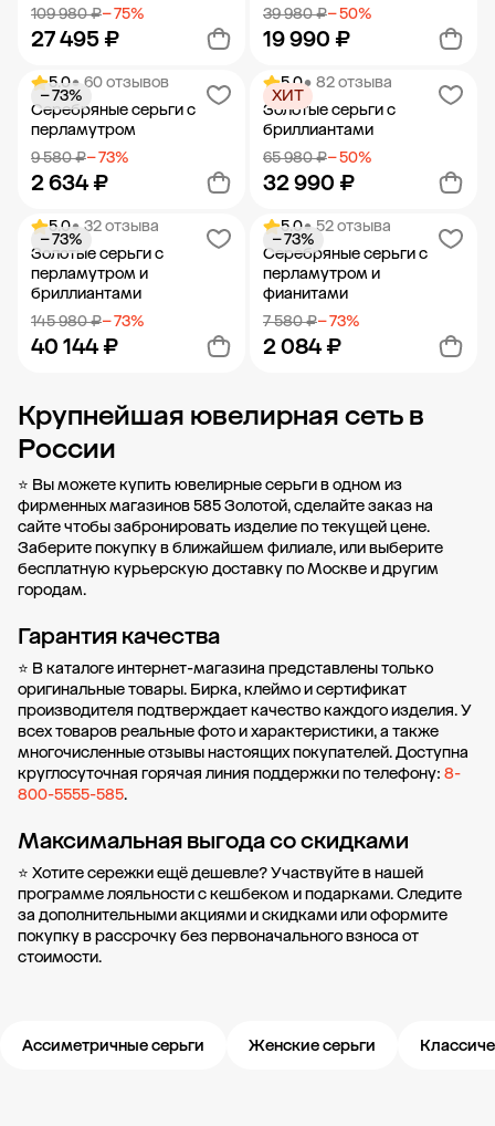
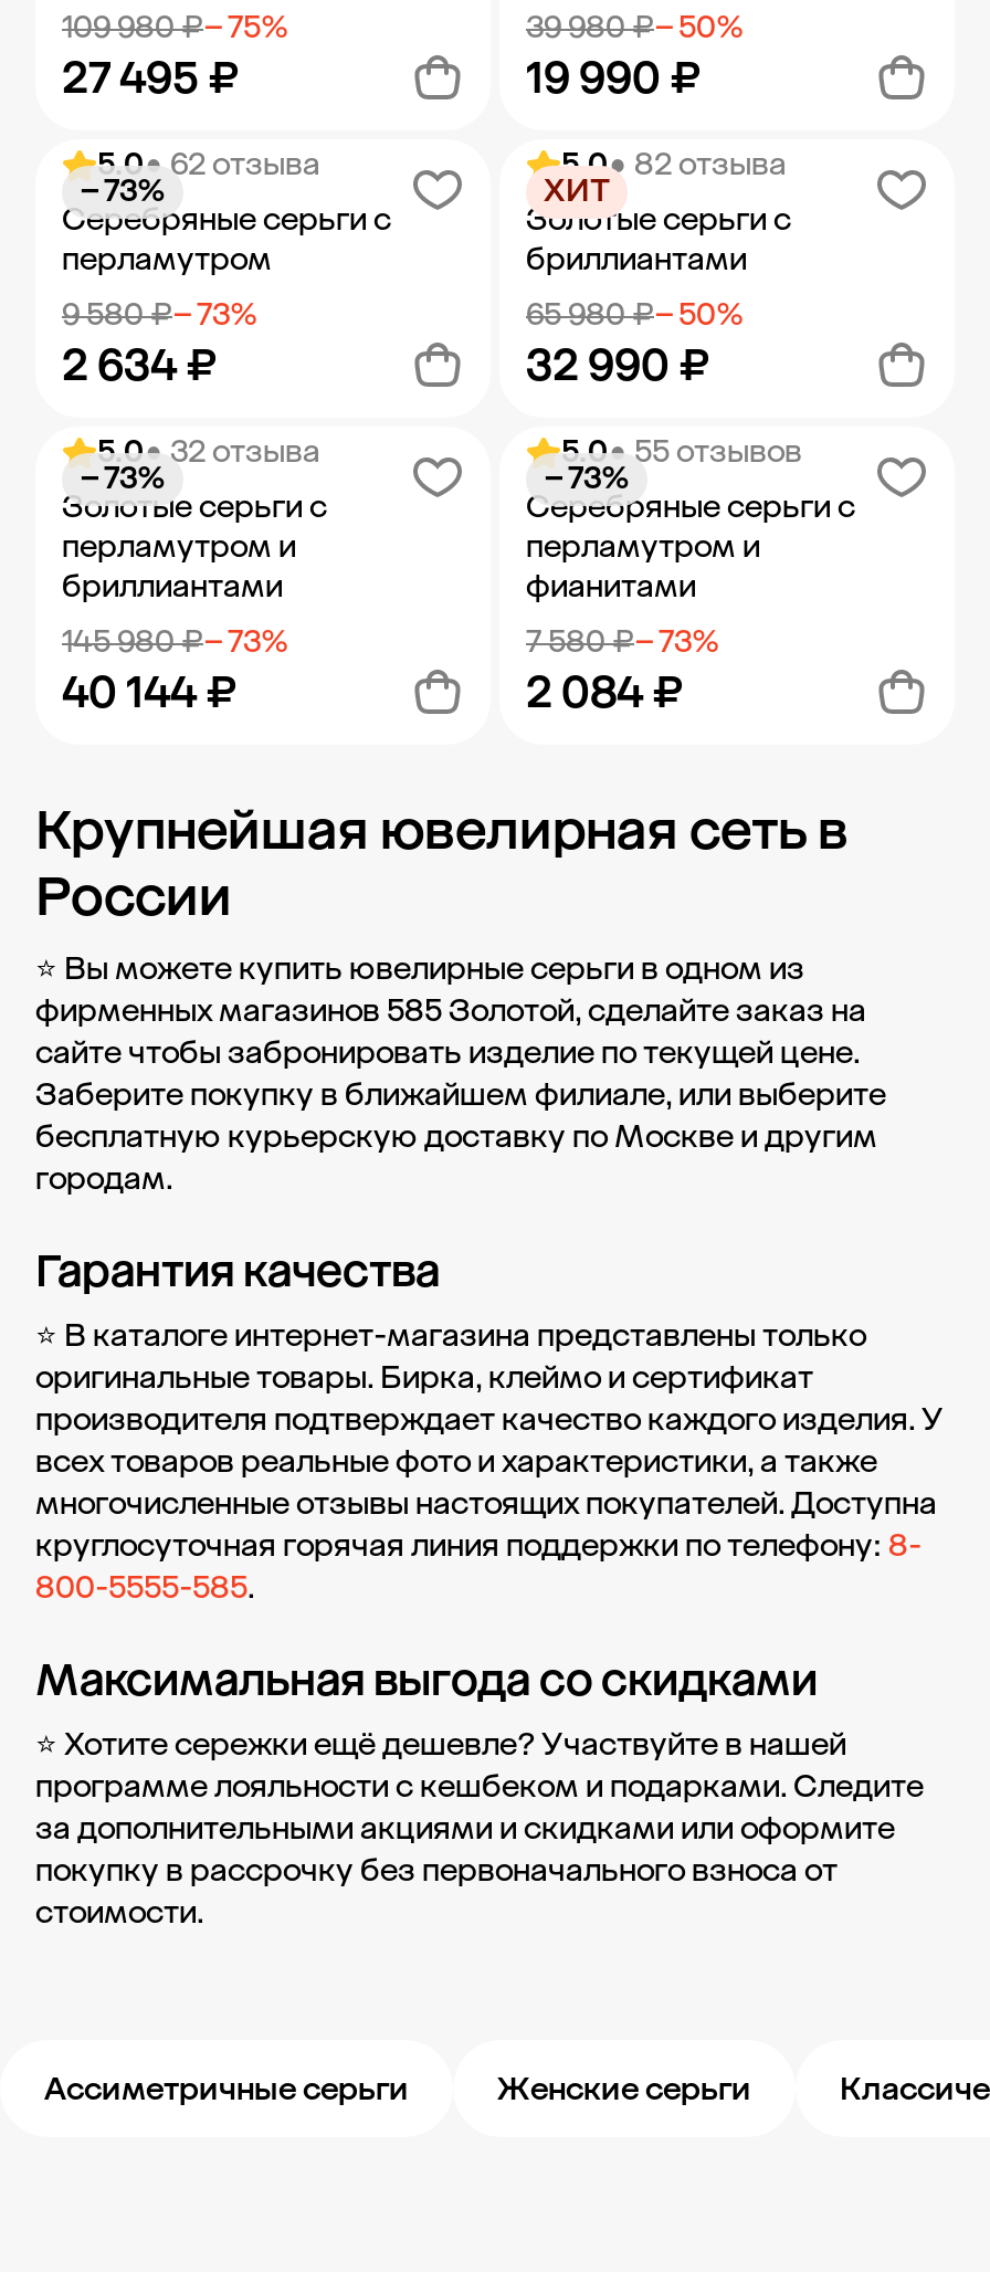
[49,73,169,92] 5.0• 60 отзывов -> [97,146,320,183] 5.0• 62 отзыва
[281,217,391,236] 5.0• 52 отзыва -> [561,433,802,471] 5.0• 55 отзывов

